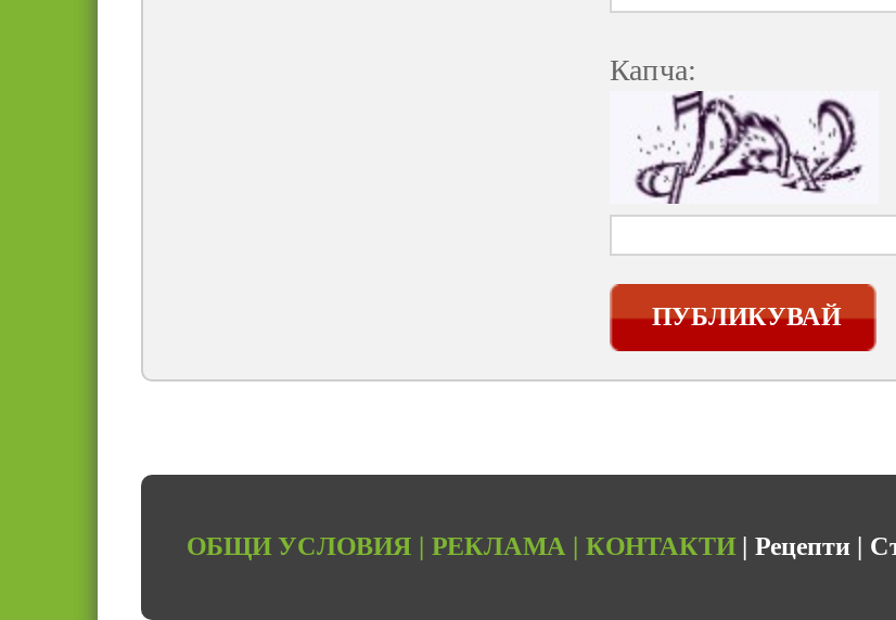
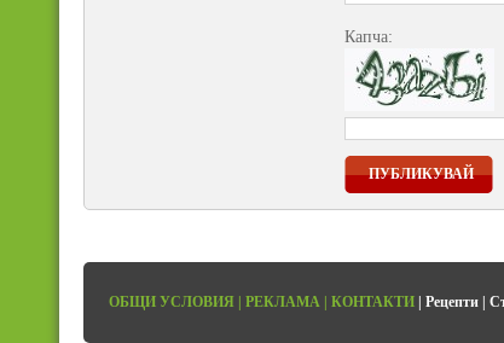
[631,91,863,206] [image] -> [355,48,487,111] [image]

